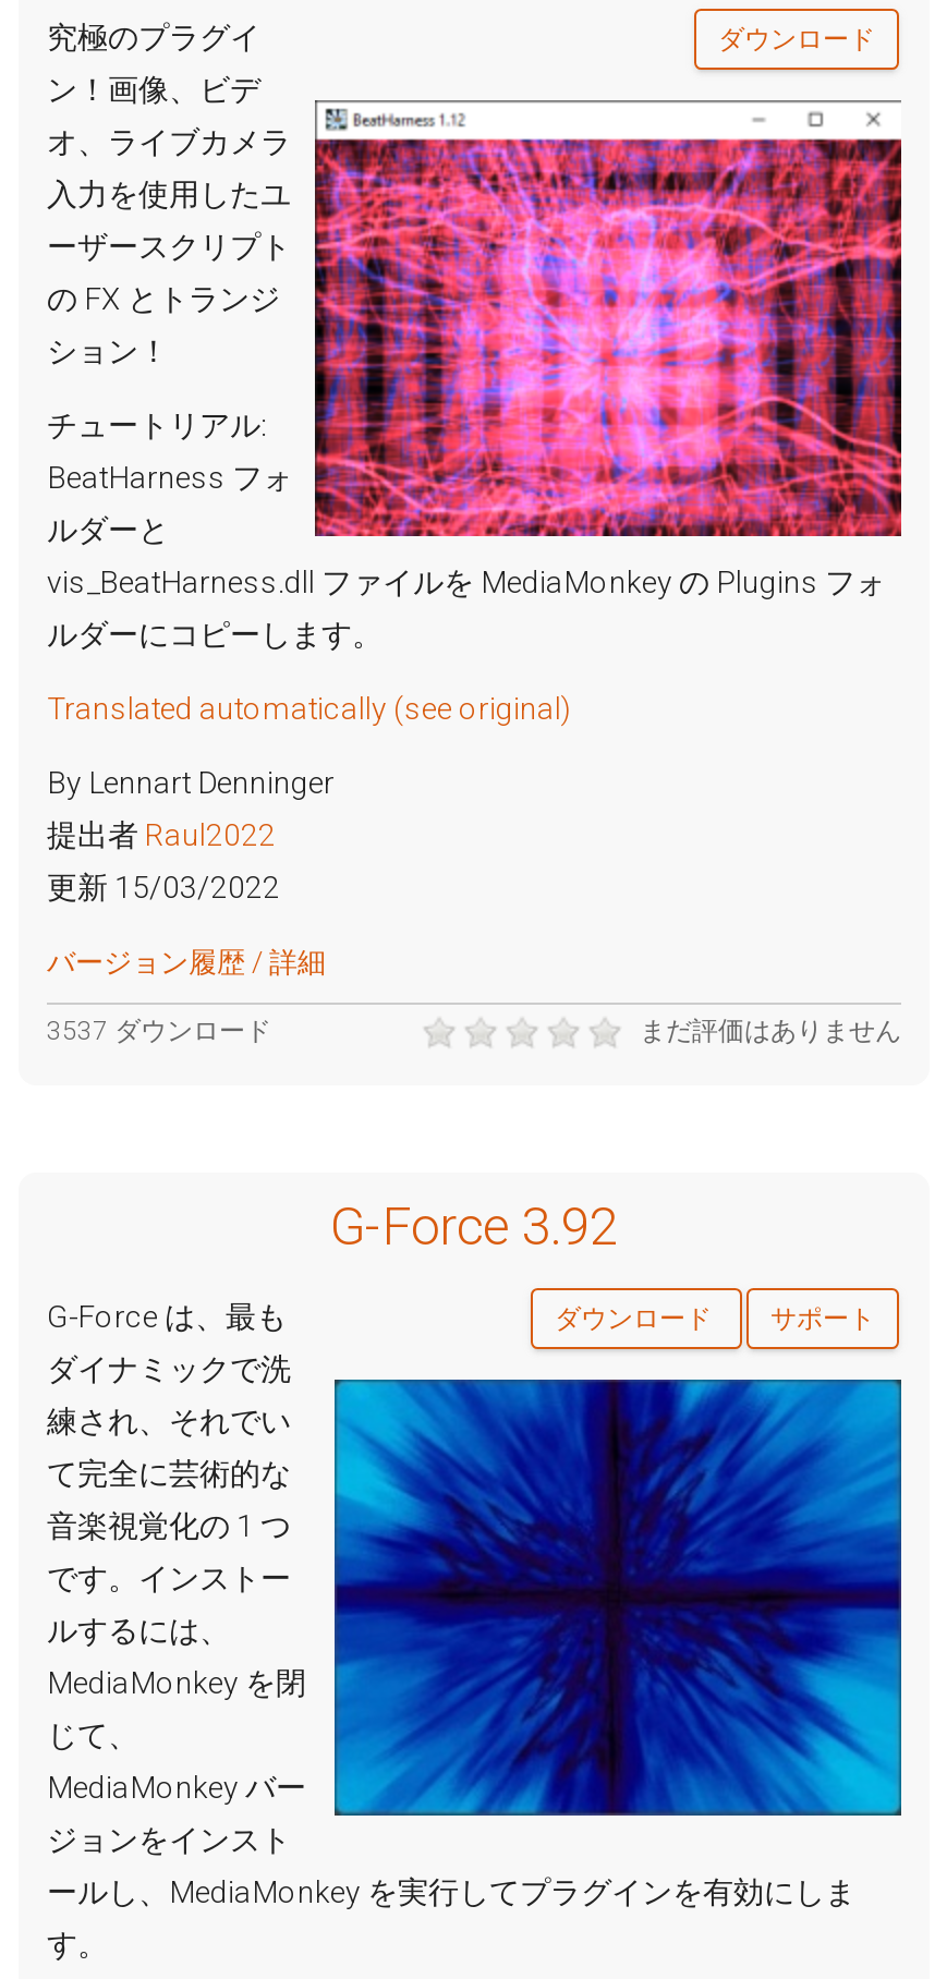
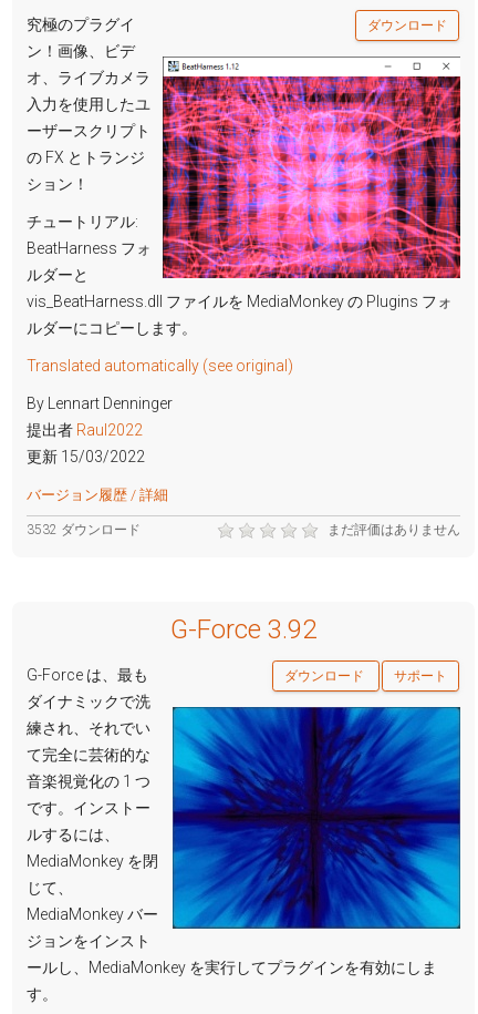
[47,1016,271,1046] 3537 ダウンロード -> [27,522,141,537] 3532 ダウンロード

